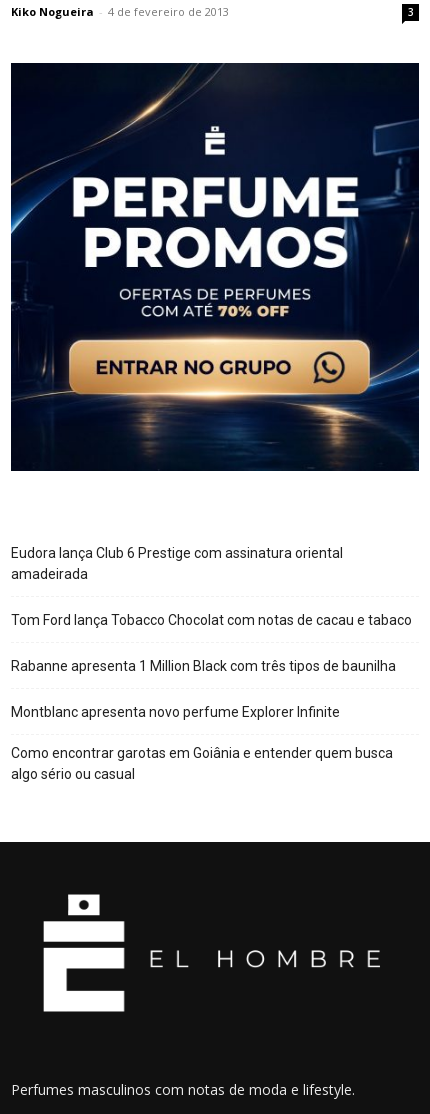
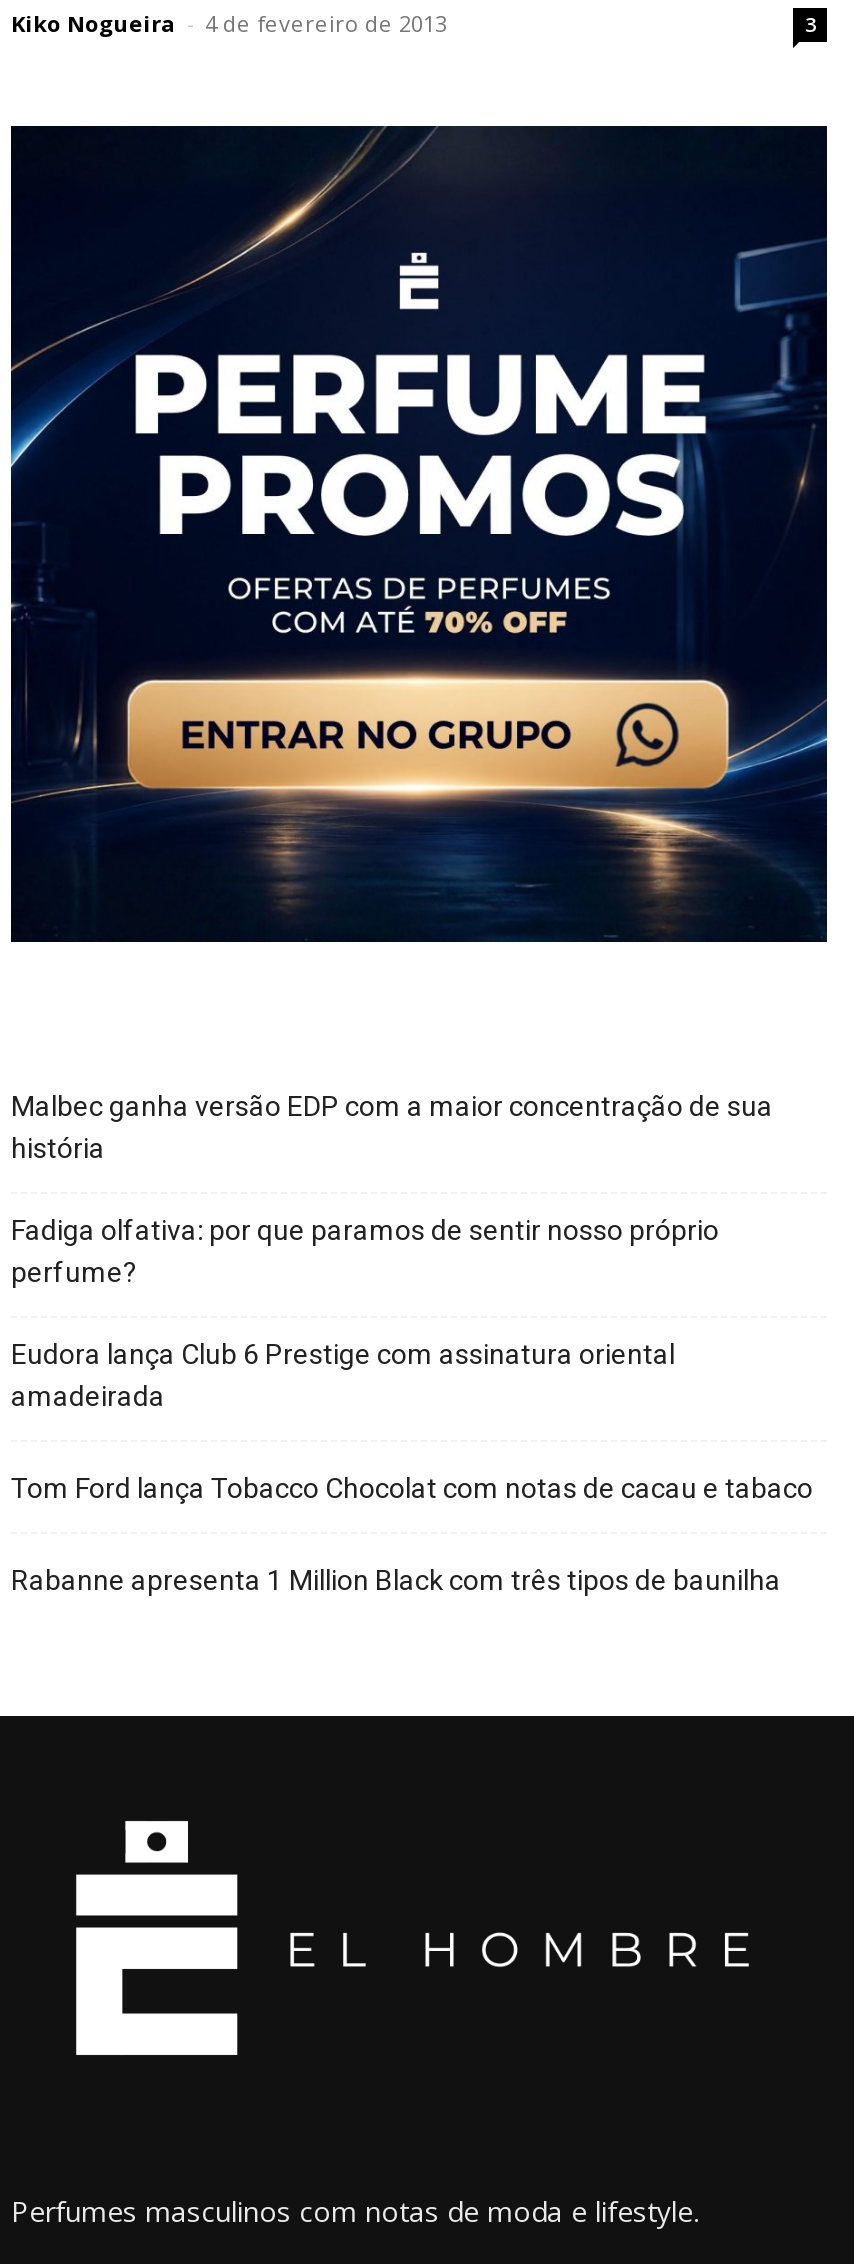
none -> [11,1089,773,1287] Malbec ganha versão EDP com a maior concentração de sua | história | Fadiga olfativa: por que paramos de sentir nosso próprio | perfume?
moved [11,544,412,673] -> [11,1337,813,1595]: Eudora lança Club 6 Prestige com assinatura oriental | amadeirada | Tom Ford lança Tobacco Chocolat com notas de cacau e tabaco | Rabanne apresenta 1 Million Black com três tipos de baunilha
[11,703,393,781] Montblanc apresenta novo perfume Explorer Infinite | Como encontrar garotas em Goiânia e entender quem busca | algo sério ou casual -> none

